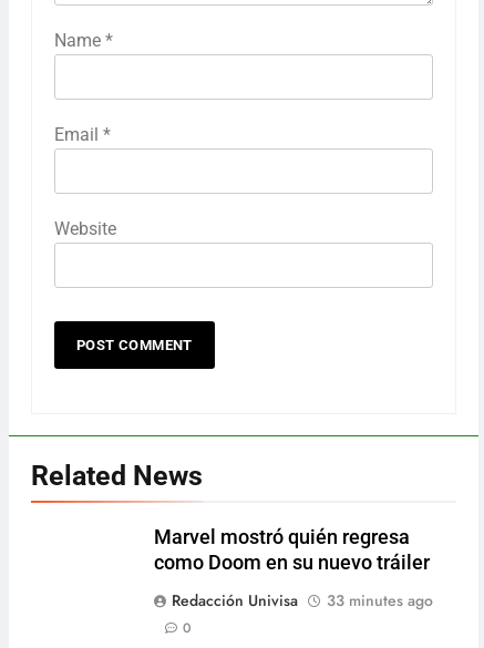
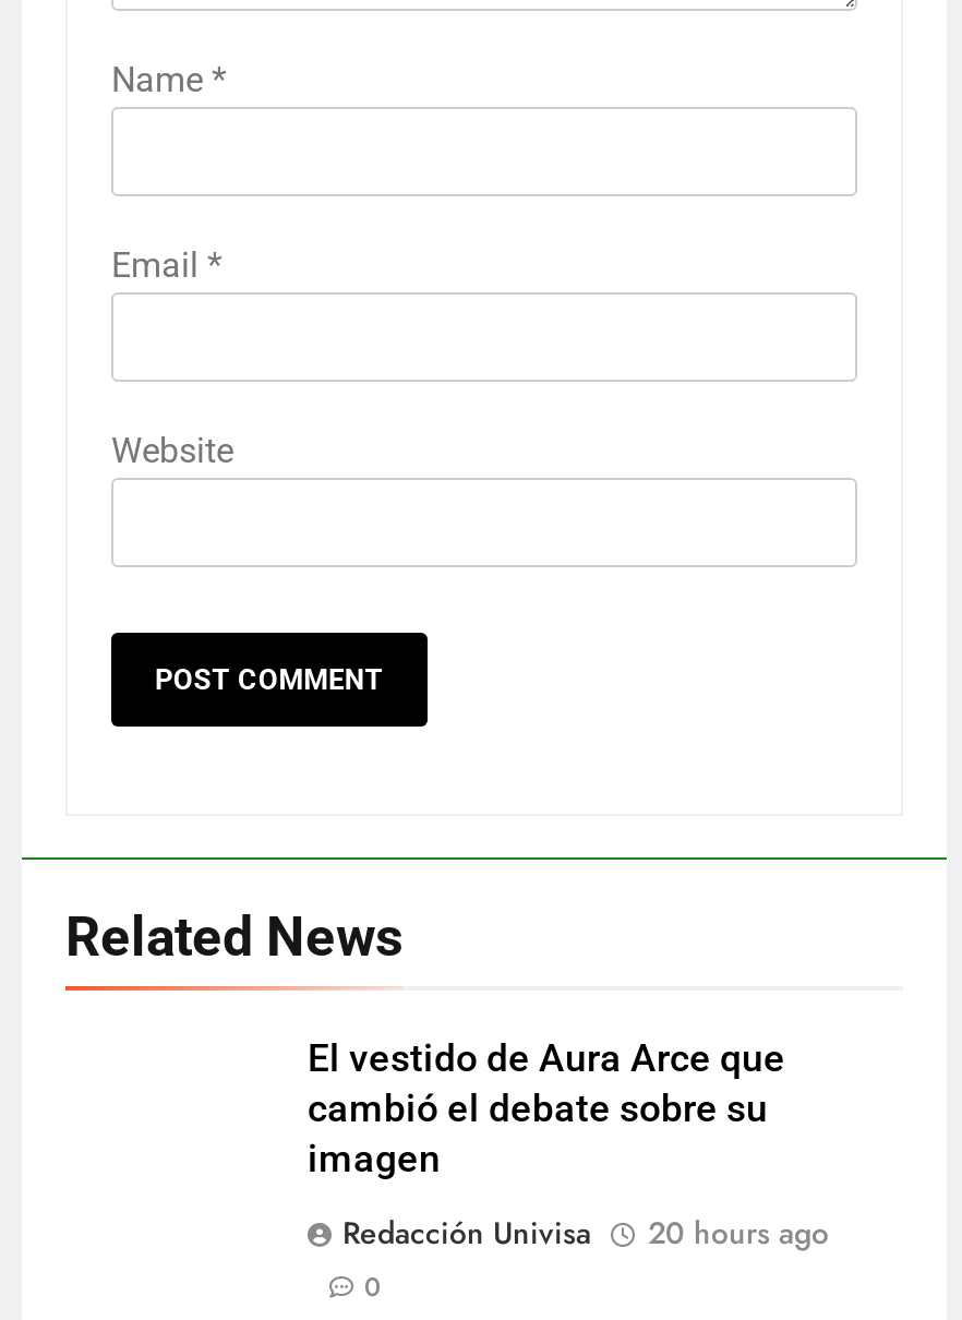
[154,526,430,574] Marvel mostró quién regresa | como Doom en su nuevo tráiler -> [308,1036,785,1180] El vestido de Aura Arce que | cambió el debate sobre su | imagen
[172,589,433,611] Redacción Univisa 33 minutes ago -> [342,1211,829,1254] Redacción Univisa 20 hours ago

